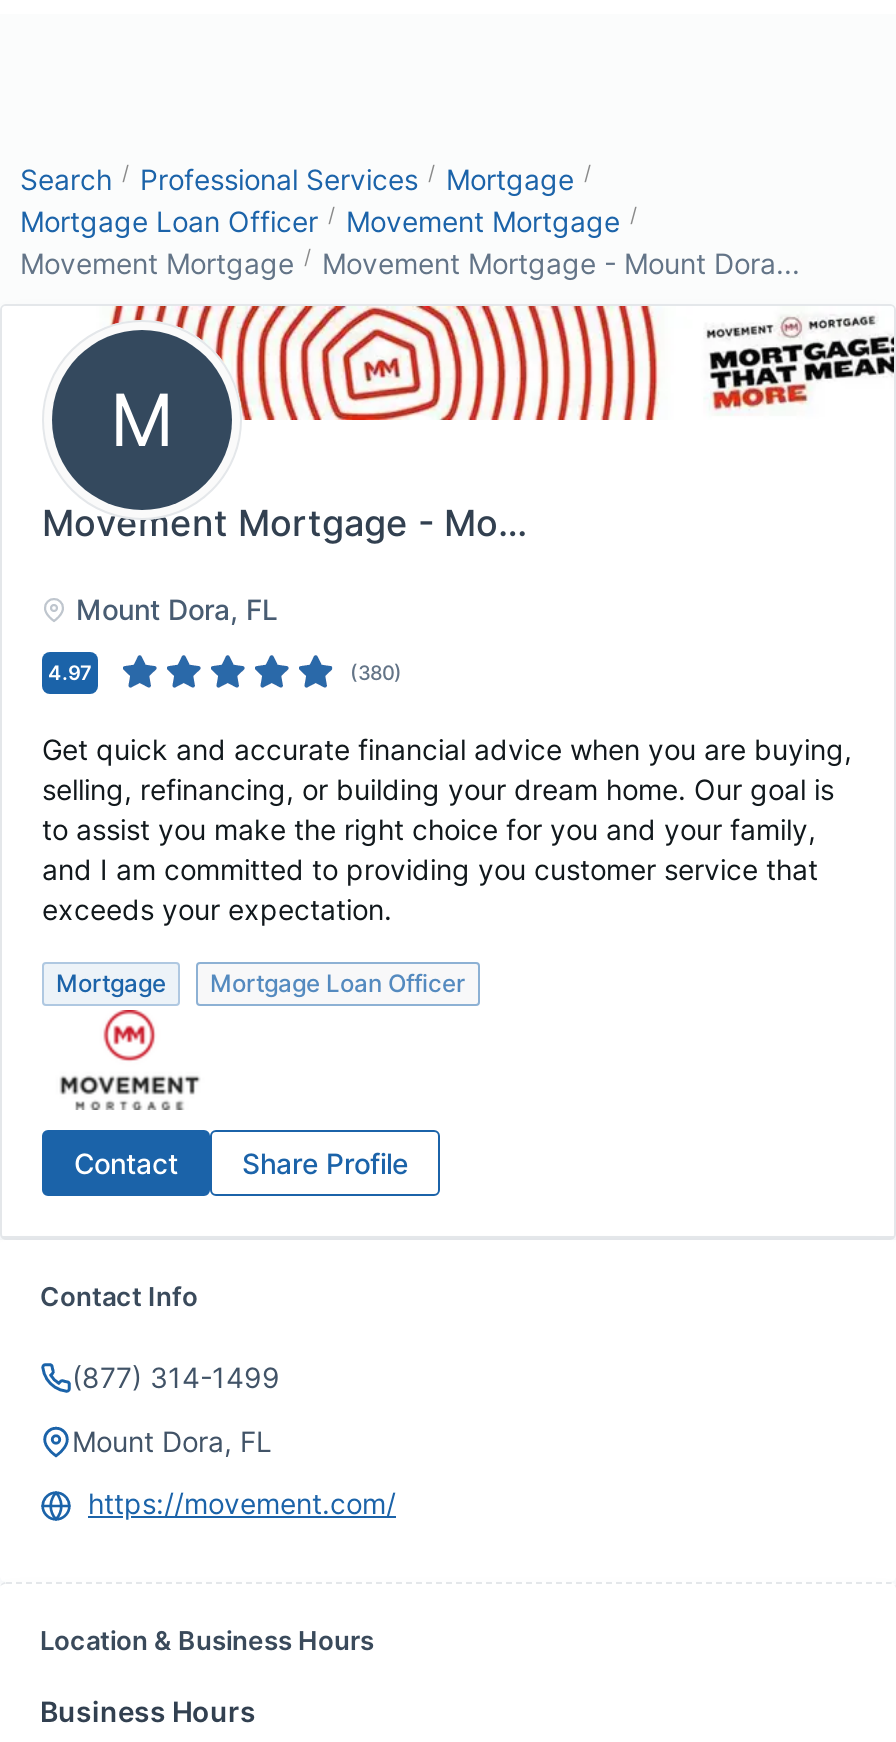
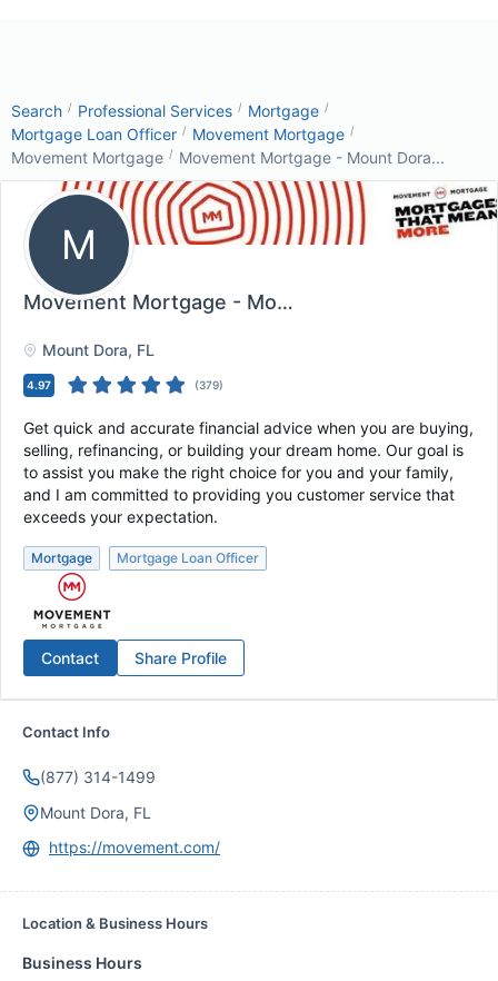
[350,660,402,684] (380) -> [195,378,223,392] (379)

